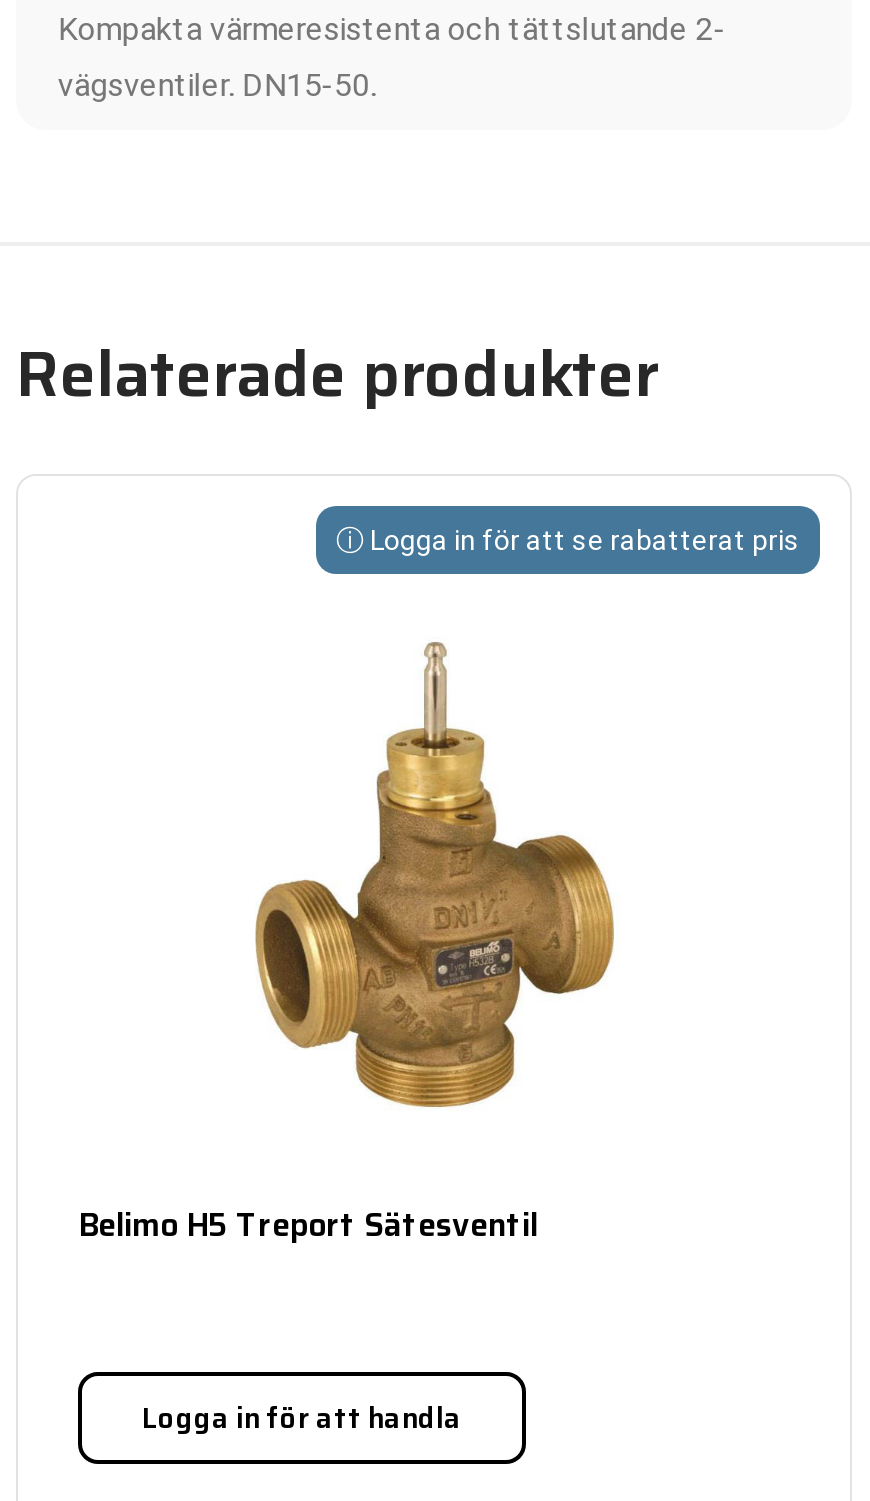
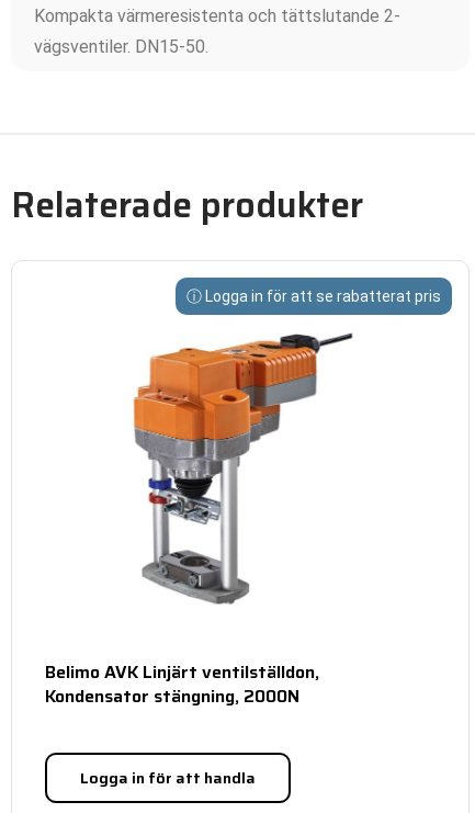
[240,608,638,1110] [image] -> [133,332,353,608] [image]
[78,1199,538,1249] Belimo H5 Treport Sätesventil -> [45,658,319,709] Belimo AVK Linjärt ventilställdon, | Kondensator stängning, 2000N

